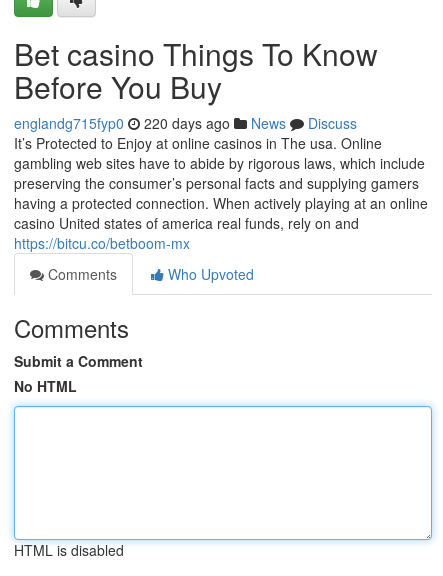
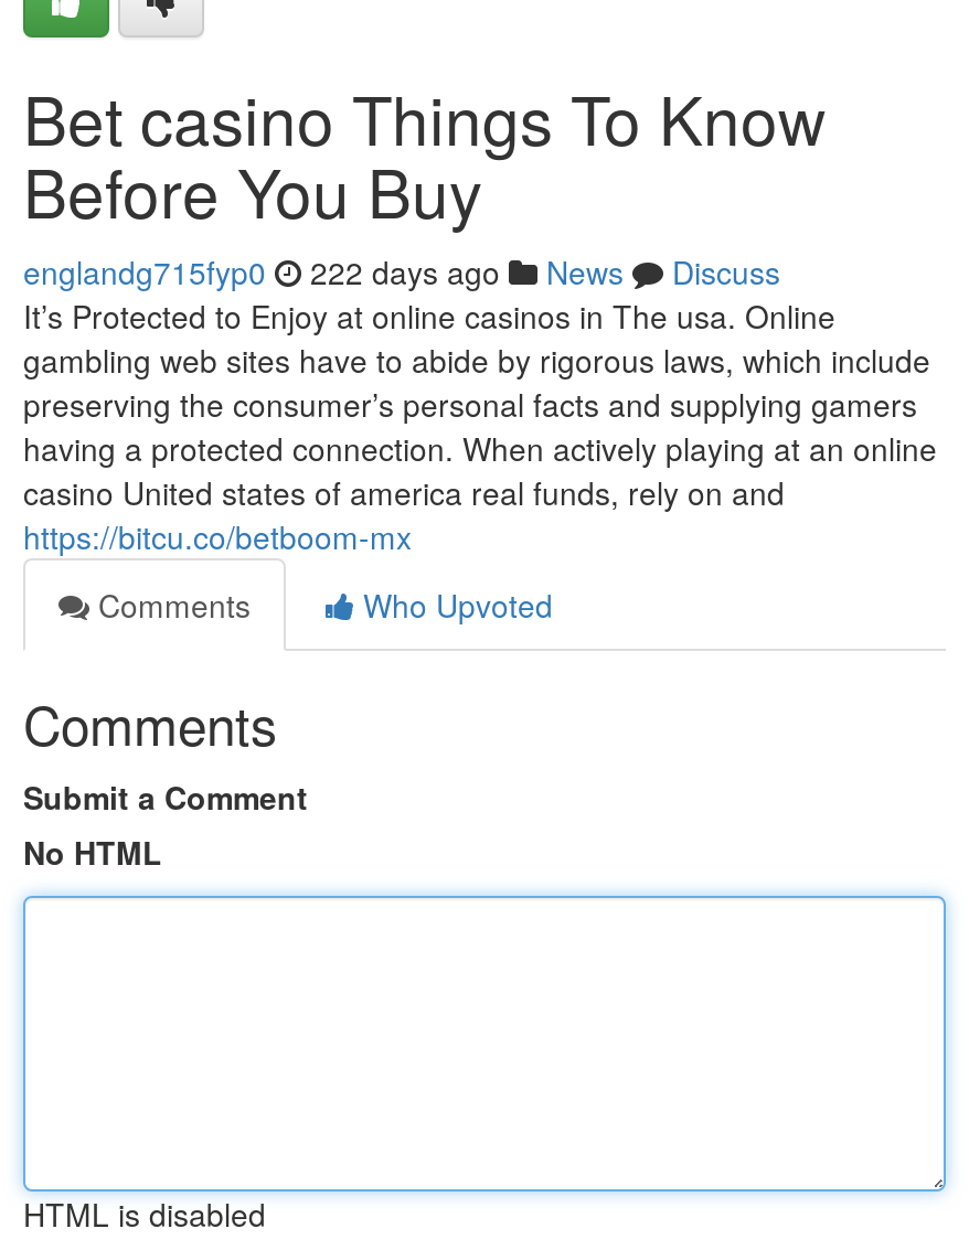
[14,113,357,133] englandg715fyp0 220 days ago News Discuss -> [23,249,780,293] englandg715fyp0 222 days ago News Discuss

